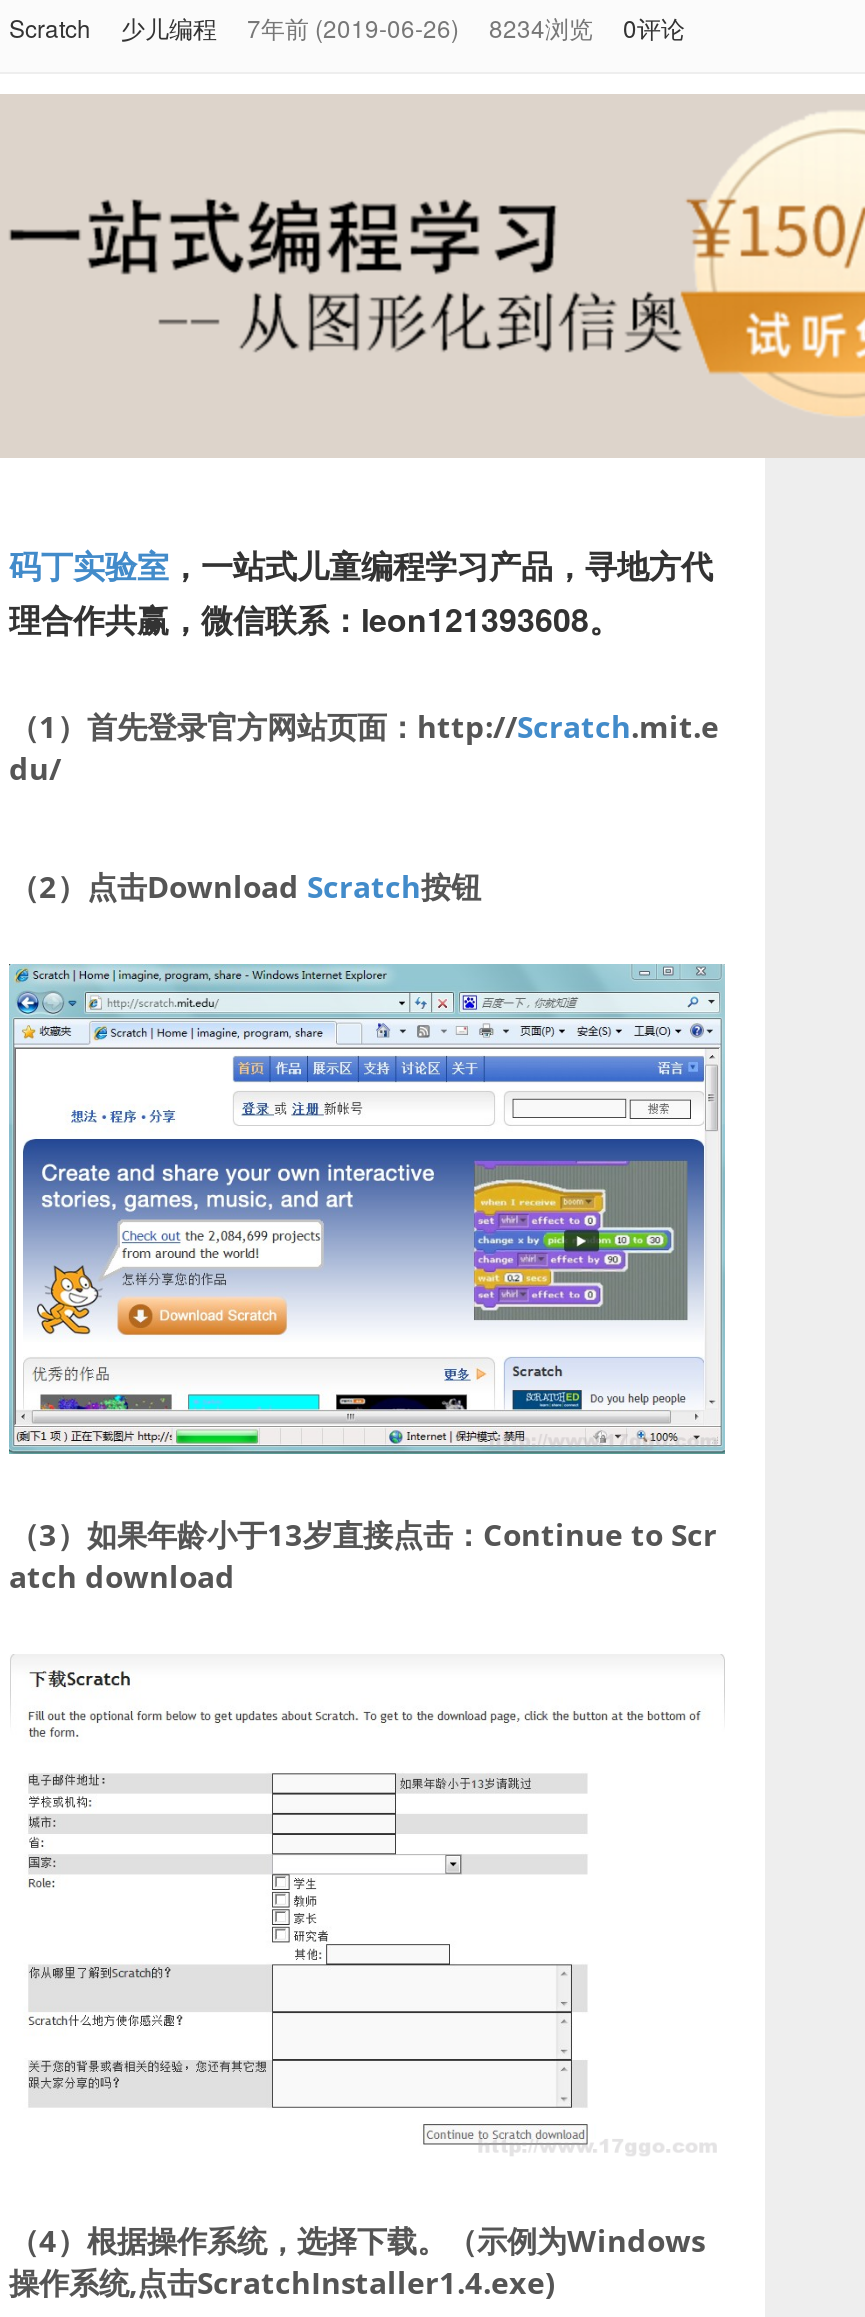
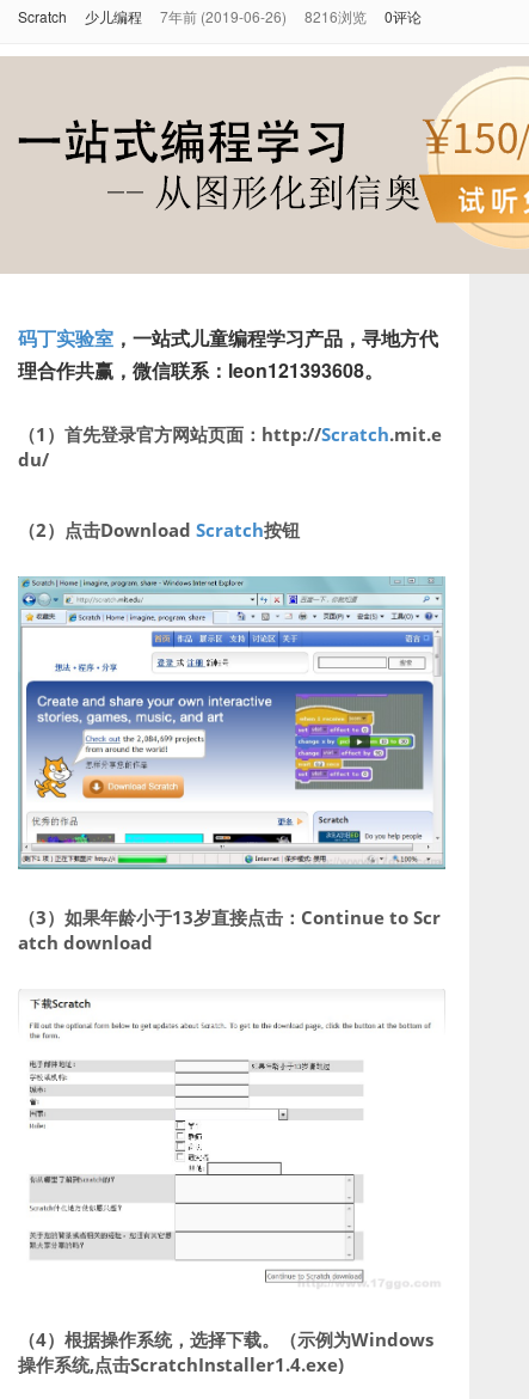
[9,10,685,44] Scratch 少儿编程 7年前 (2019-06-26) 8234浏览 0评论 -> [18,6,422,26] Scratch 少儿编程 7年前 (2019-06-26) 8216浏览 0评论

